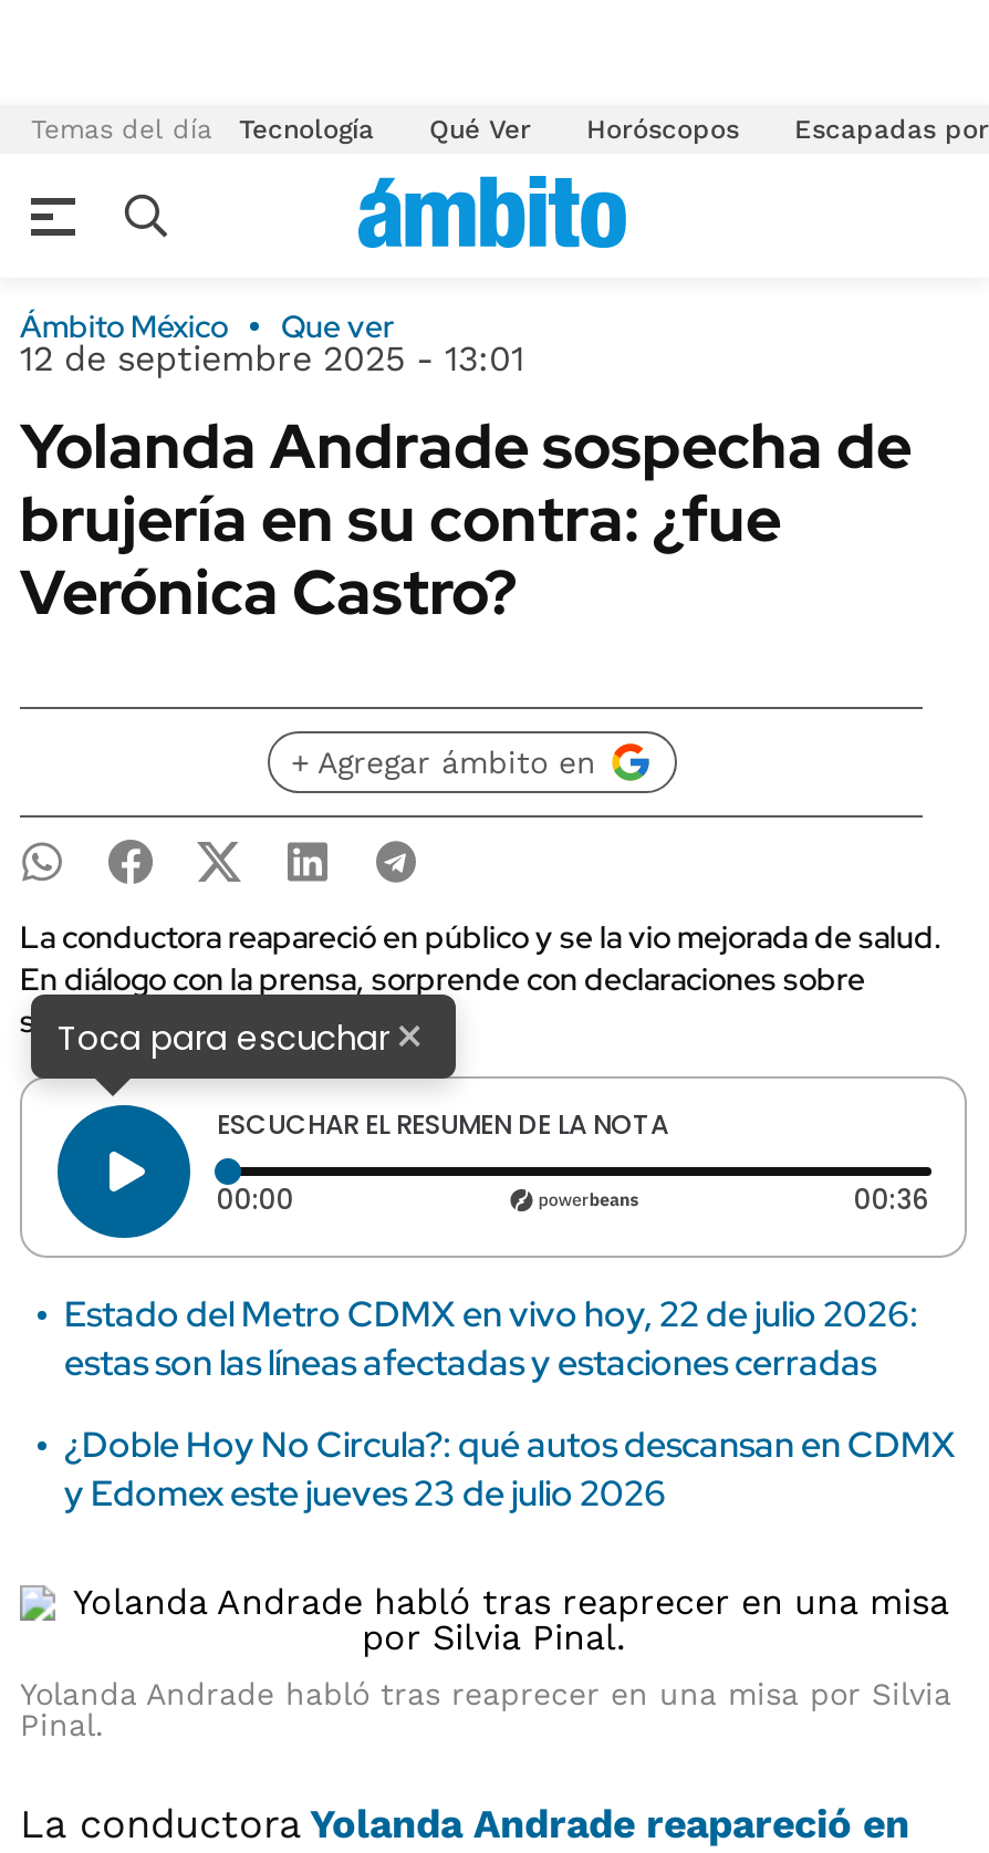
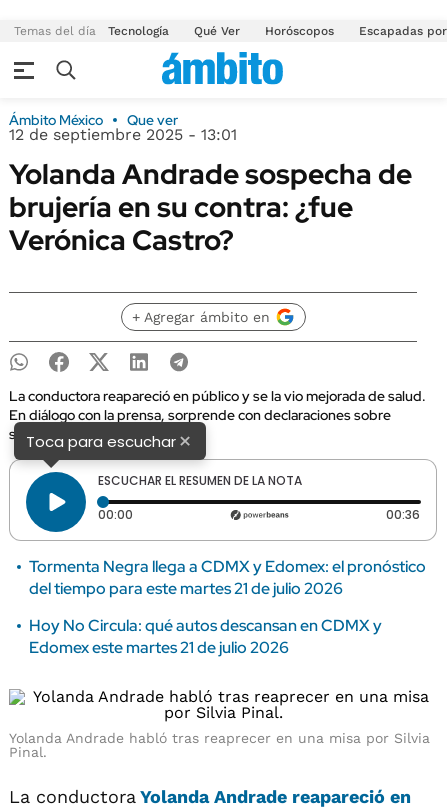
[64,1291,918,1386] Estado del Metro CDMX en vivo hoy, 22 de julio 2026: | estas son las líneas afectadas y estaciones cerradas -> [29,556,426,599] Tormenta Negra llega a CDMX y Edomex: el pronóstico | del tiempo para este martes 21 de julio 2026
[64,1422,956,1517] ¿Doble Hoy No Circula?: qué autos descansan en CDMX | y Edomex este jueves 23 de julio 2026 -> [29,615,382,658] Hoy No Circula: qué autos descansan en CDMX y | Edomex este martes 21 de julio 2026

